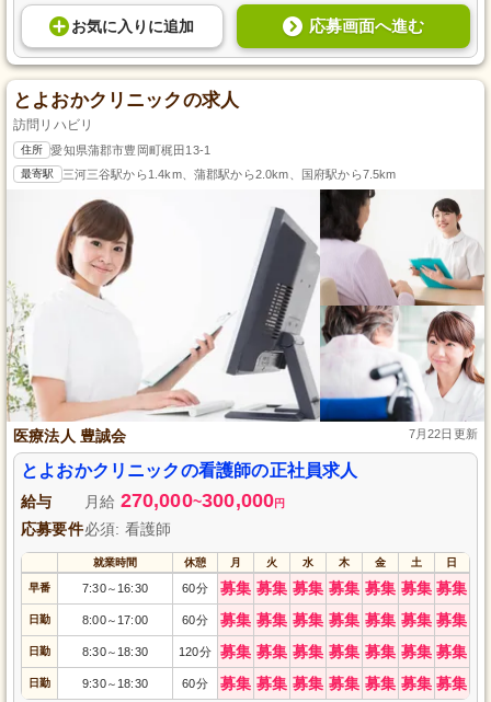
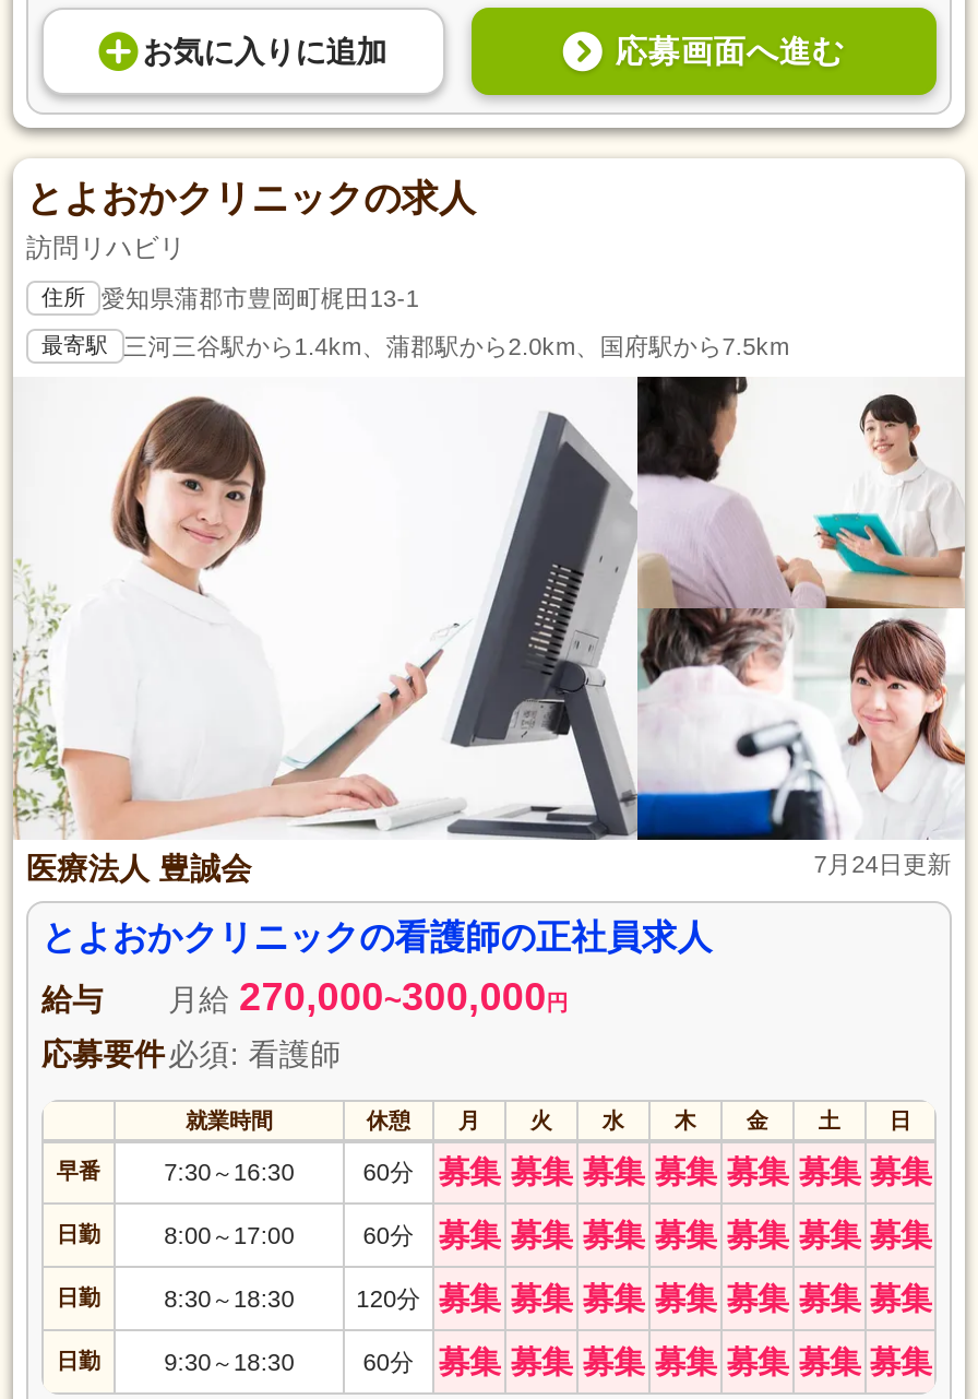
[408,427,478,440] 7月22日更新 -> [814,851,952,877] 7月24日更新

